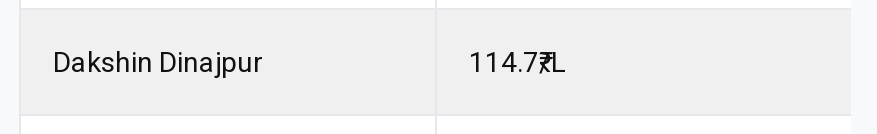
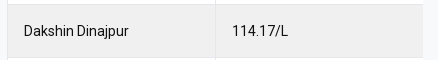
[469,46,565,78] 114.7₹/L -> [232,23,288,39] 114.17₹/L

